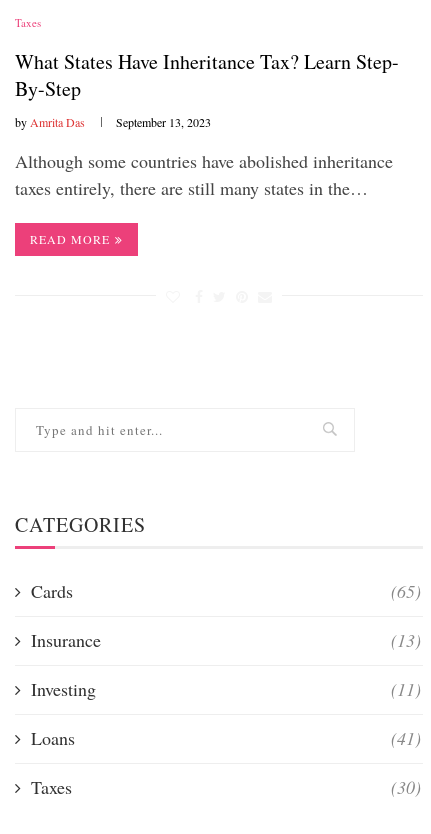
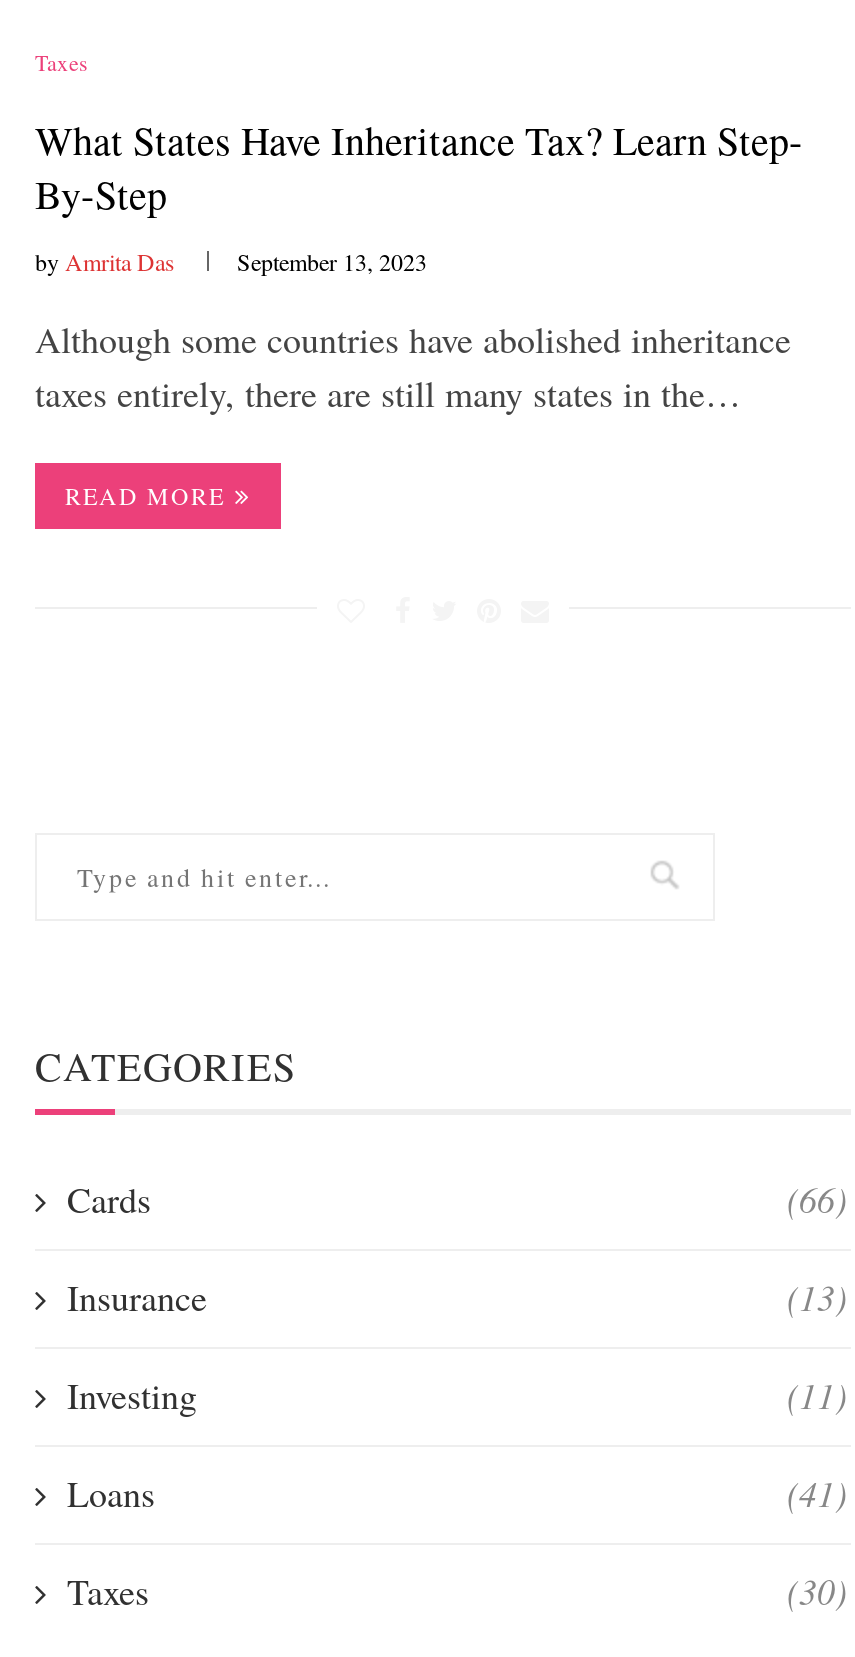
[391,579,421,603] (65) -> [787,1175,847,1223] (66)

